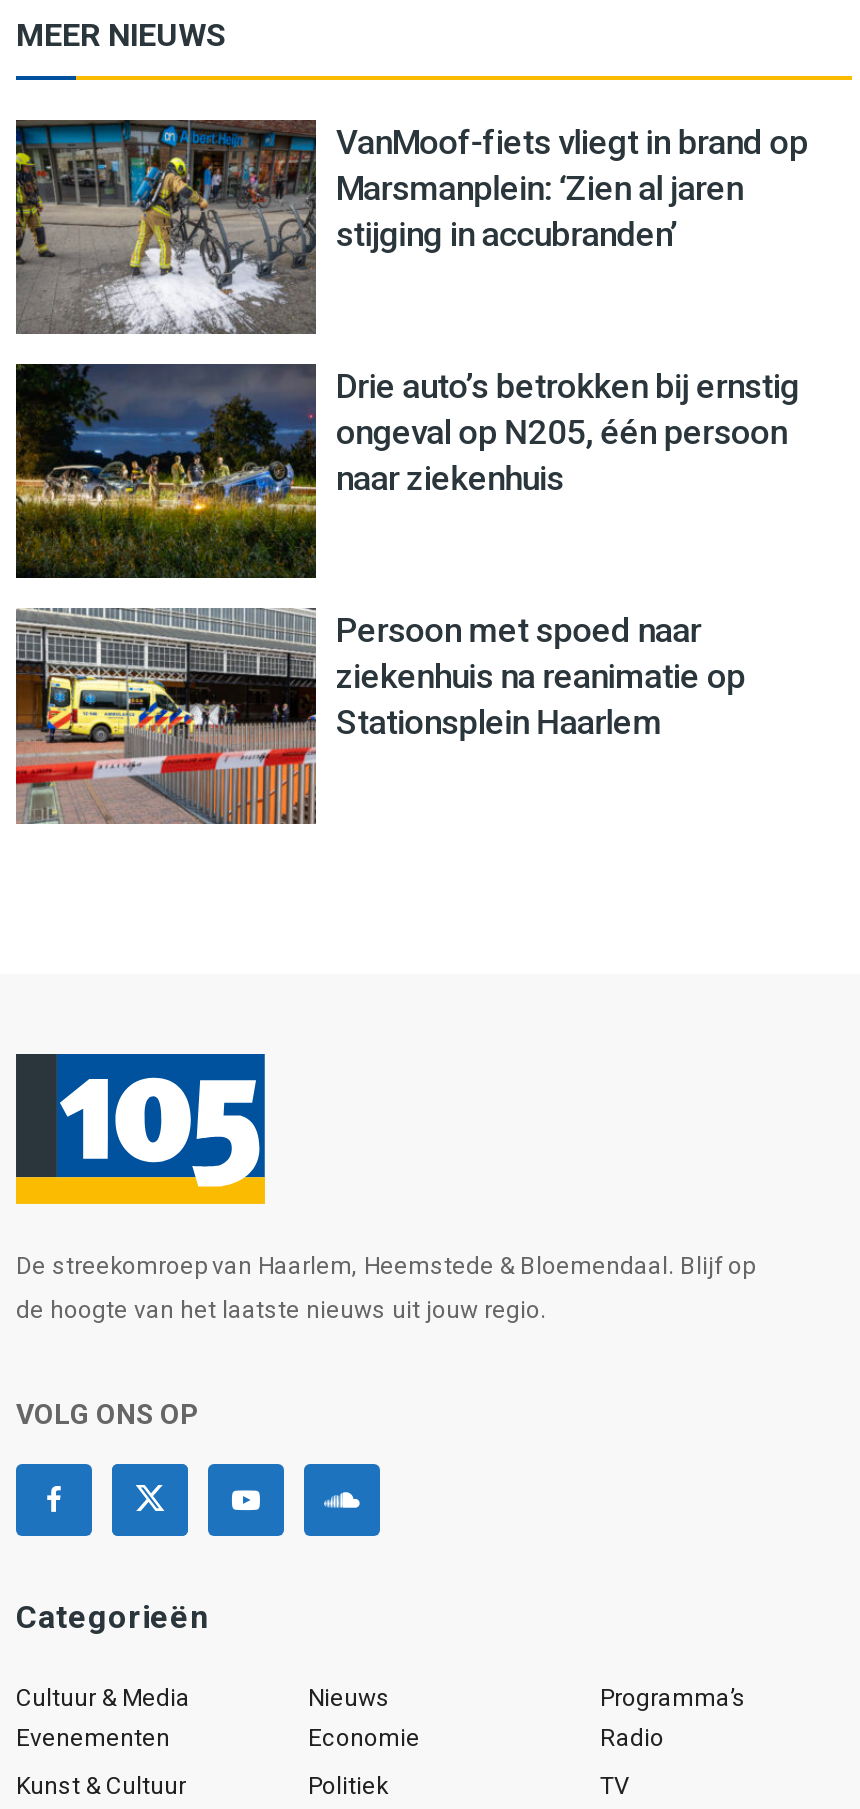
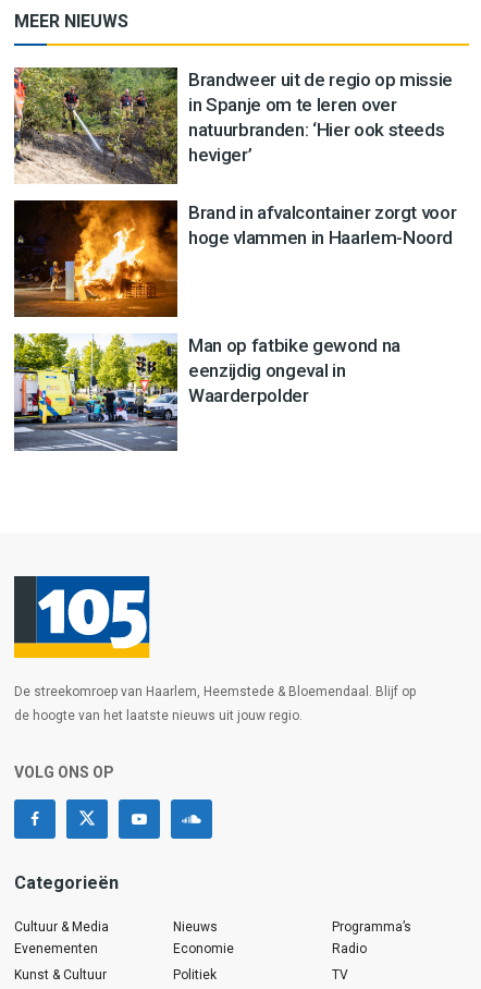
[14,120,808,336] [image] | VanMoof-fiets vliegt in brand op | Marsmanplein: ‘Zien al jaren | stijging in accubranden’ -> [13,66,453,184] [image] | Brandweer uit de regio op missie | in Spanje om te leren over | natuurbranden: ‘Hier ook steeds | heviger’
[14,362,800,580] [image] | Drie auto’s betrokken bij ernstig | ongeval op N205, één persoon | naar ziekenhuis -> [13,199,457,318] [image] | Brand in afvalcontainer zorgt voor | hoge vlammen in Haarlem-Noord
[14,606,746,826] [image] | Persoon met spoed naar | ziekenhuis na reanimatie op | Stationsplein Haarlem -> [13,332,400,452] [image] | Man op fatbike gewond na | eenzijdig ongeval in | Waarderpolder

